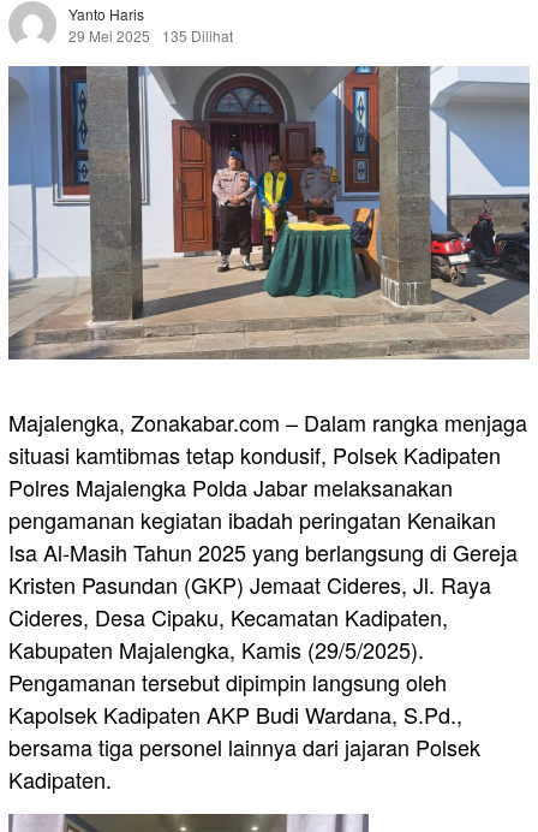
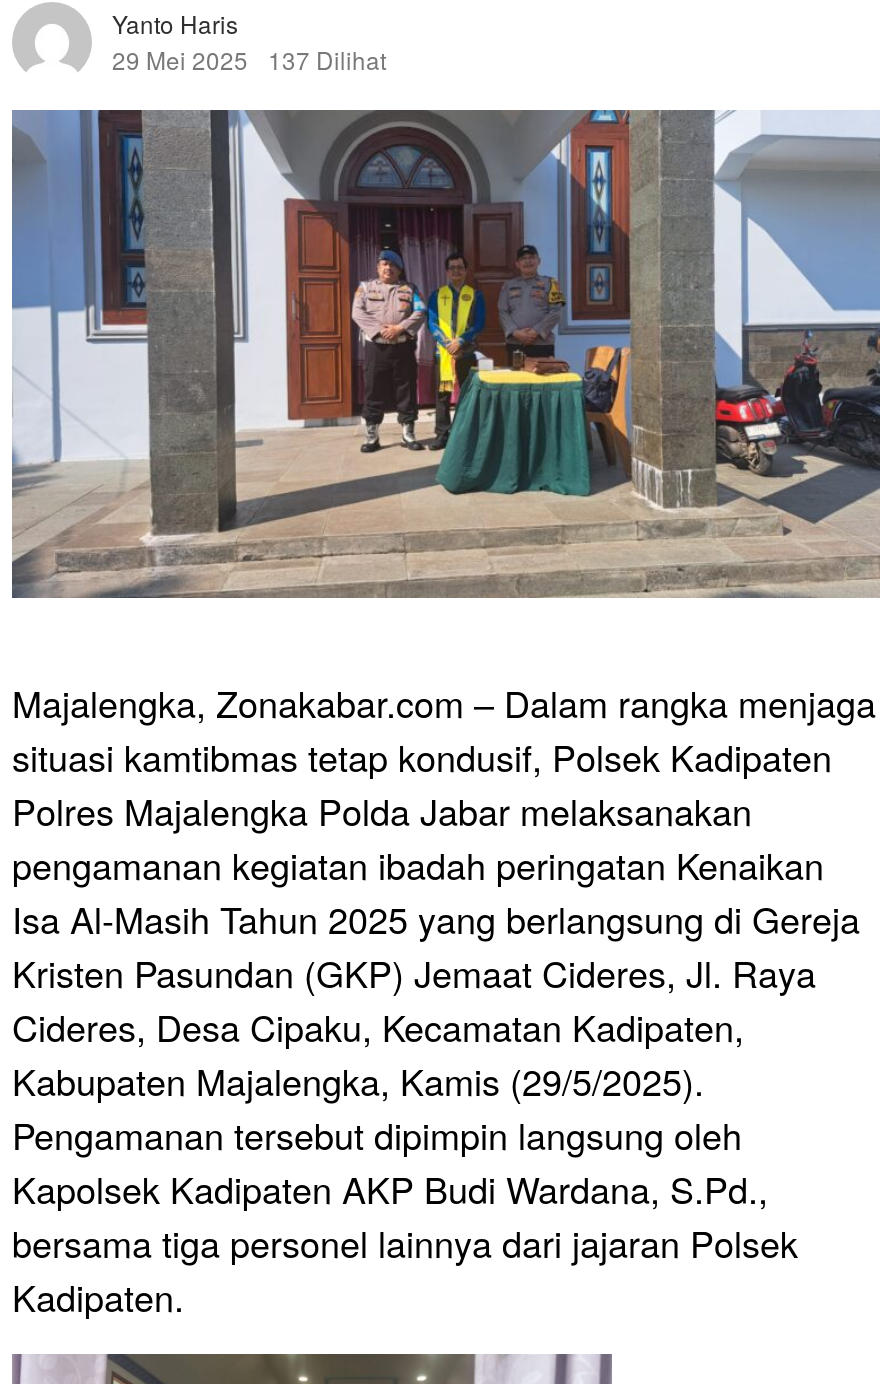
[68,25,233,45] 29 Mei 2025 135 Dilihat -> [112,42,386,76] 29 Mei 2025 137 Dilihat

